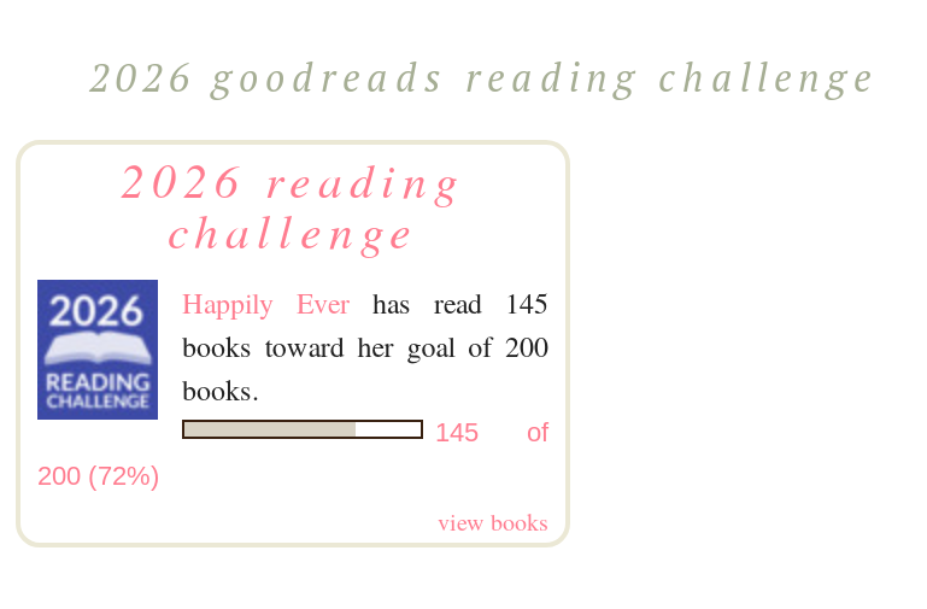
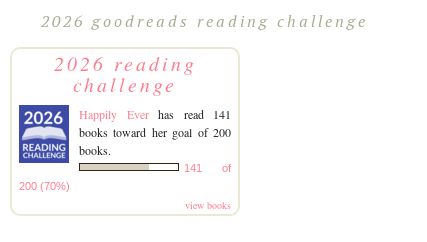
[182,282,548,321] Happily Ever has read 145 -> [79,106,231,122] Happily Ever has read 141
[435,417,548,446] 145 of -> [184,162,231,174] 141 of
[37,461,160,490] 200 (72%) -> [19,180,70,192] 200 (70%)

